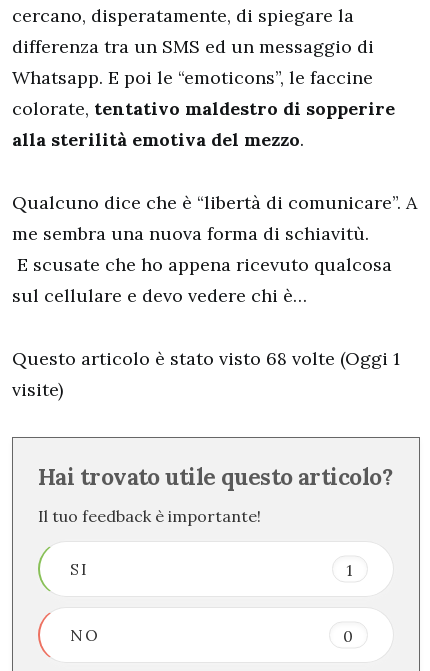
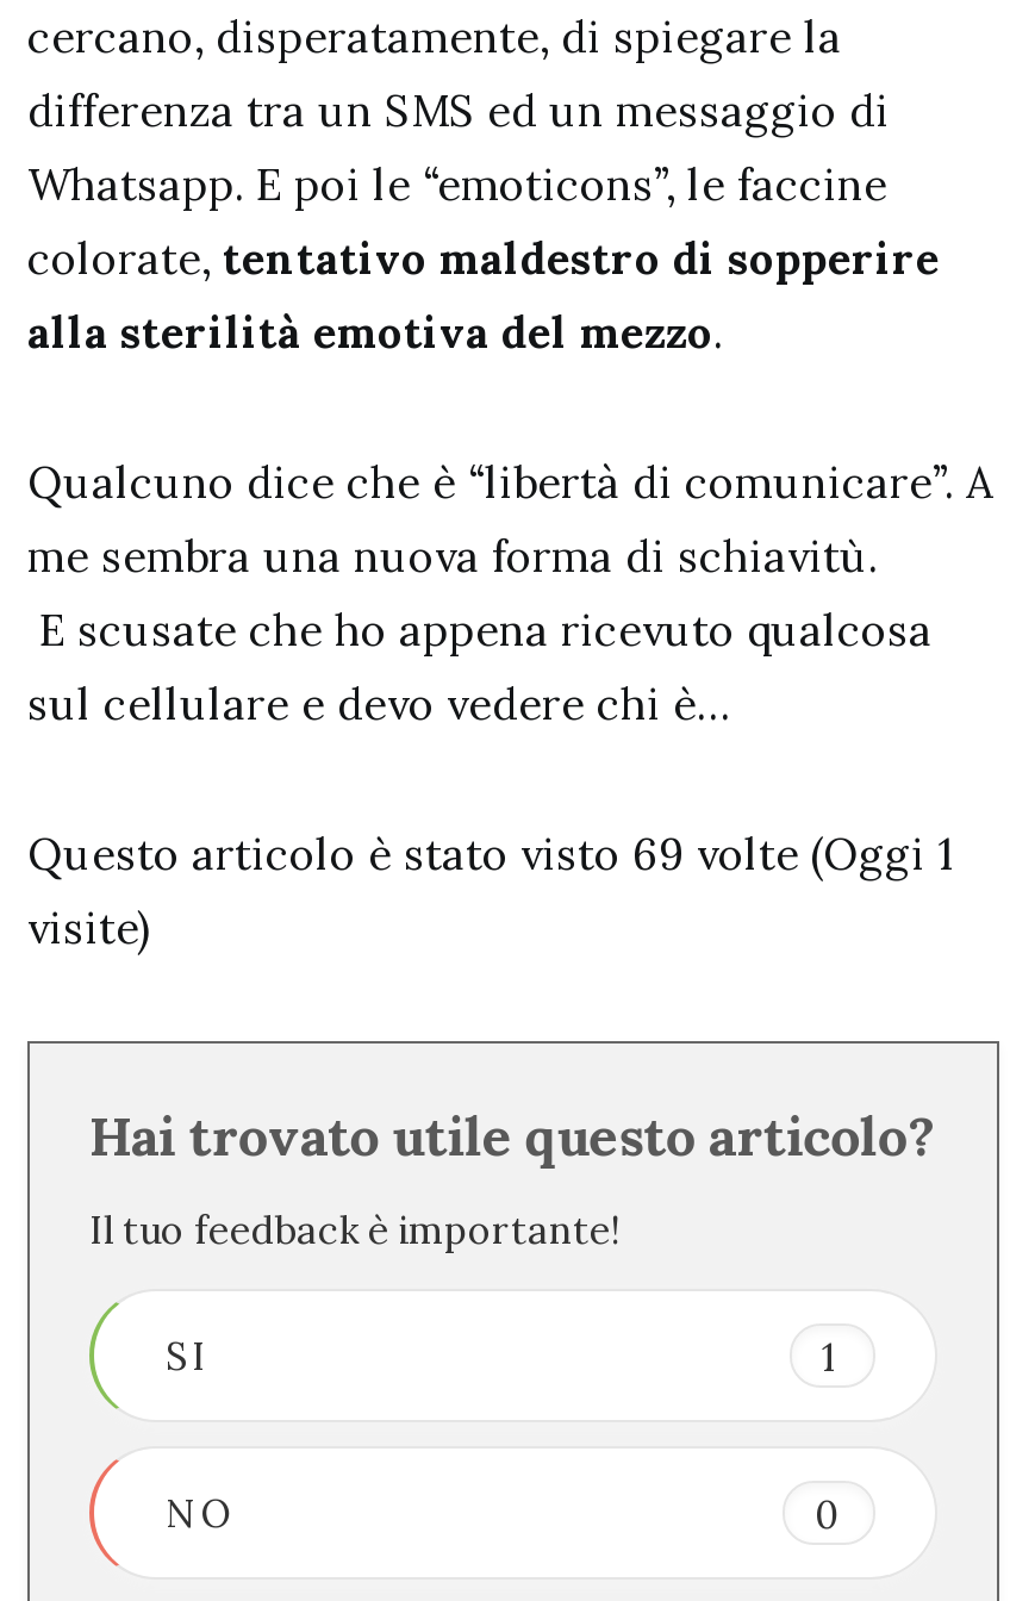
[12,347,400,370] Questo articolo è stato visto 68 volte (Oggi 1 -> [27,827,954,882] Questo articolo è stato visto 69 volte (Oggi 1

